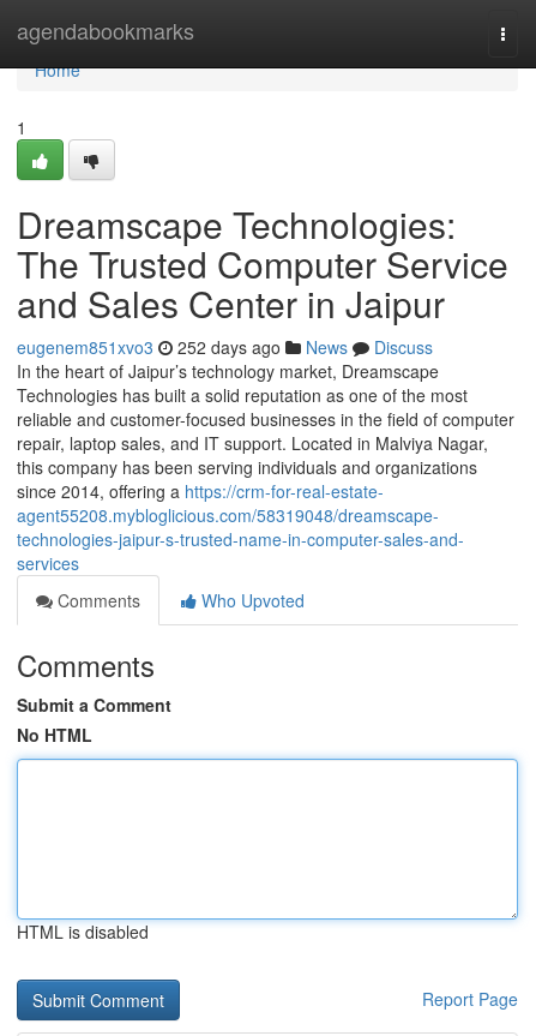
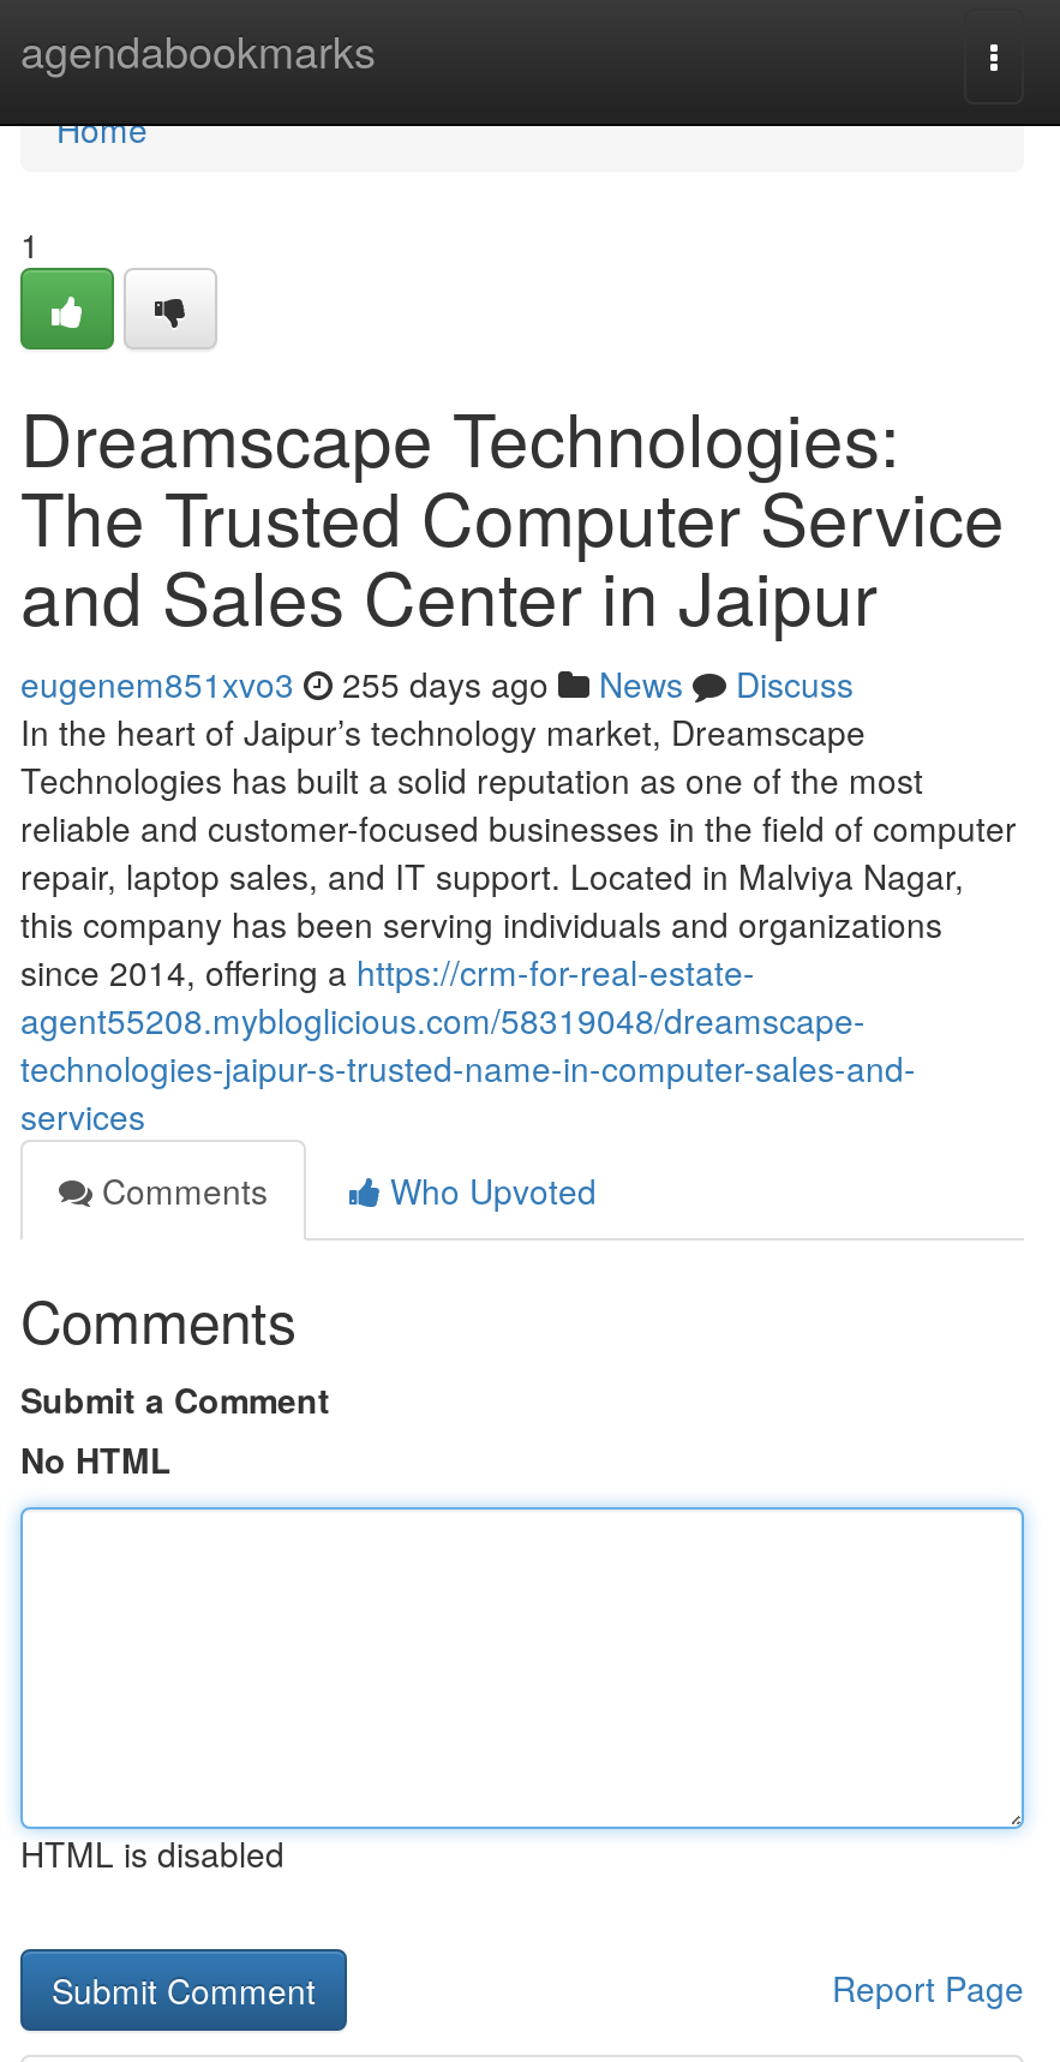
[17,335,433,359] eugenem851xvo3 252 days ago News Discuss -> [20,659,854,707] eugenem851xvo3 255 days ago News Discuss

